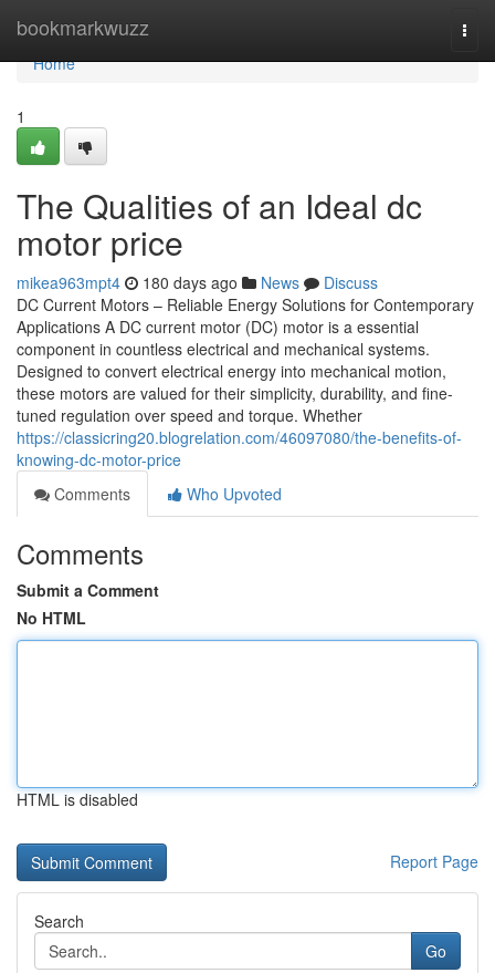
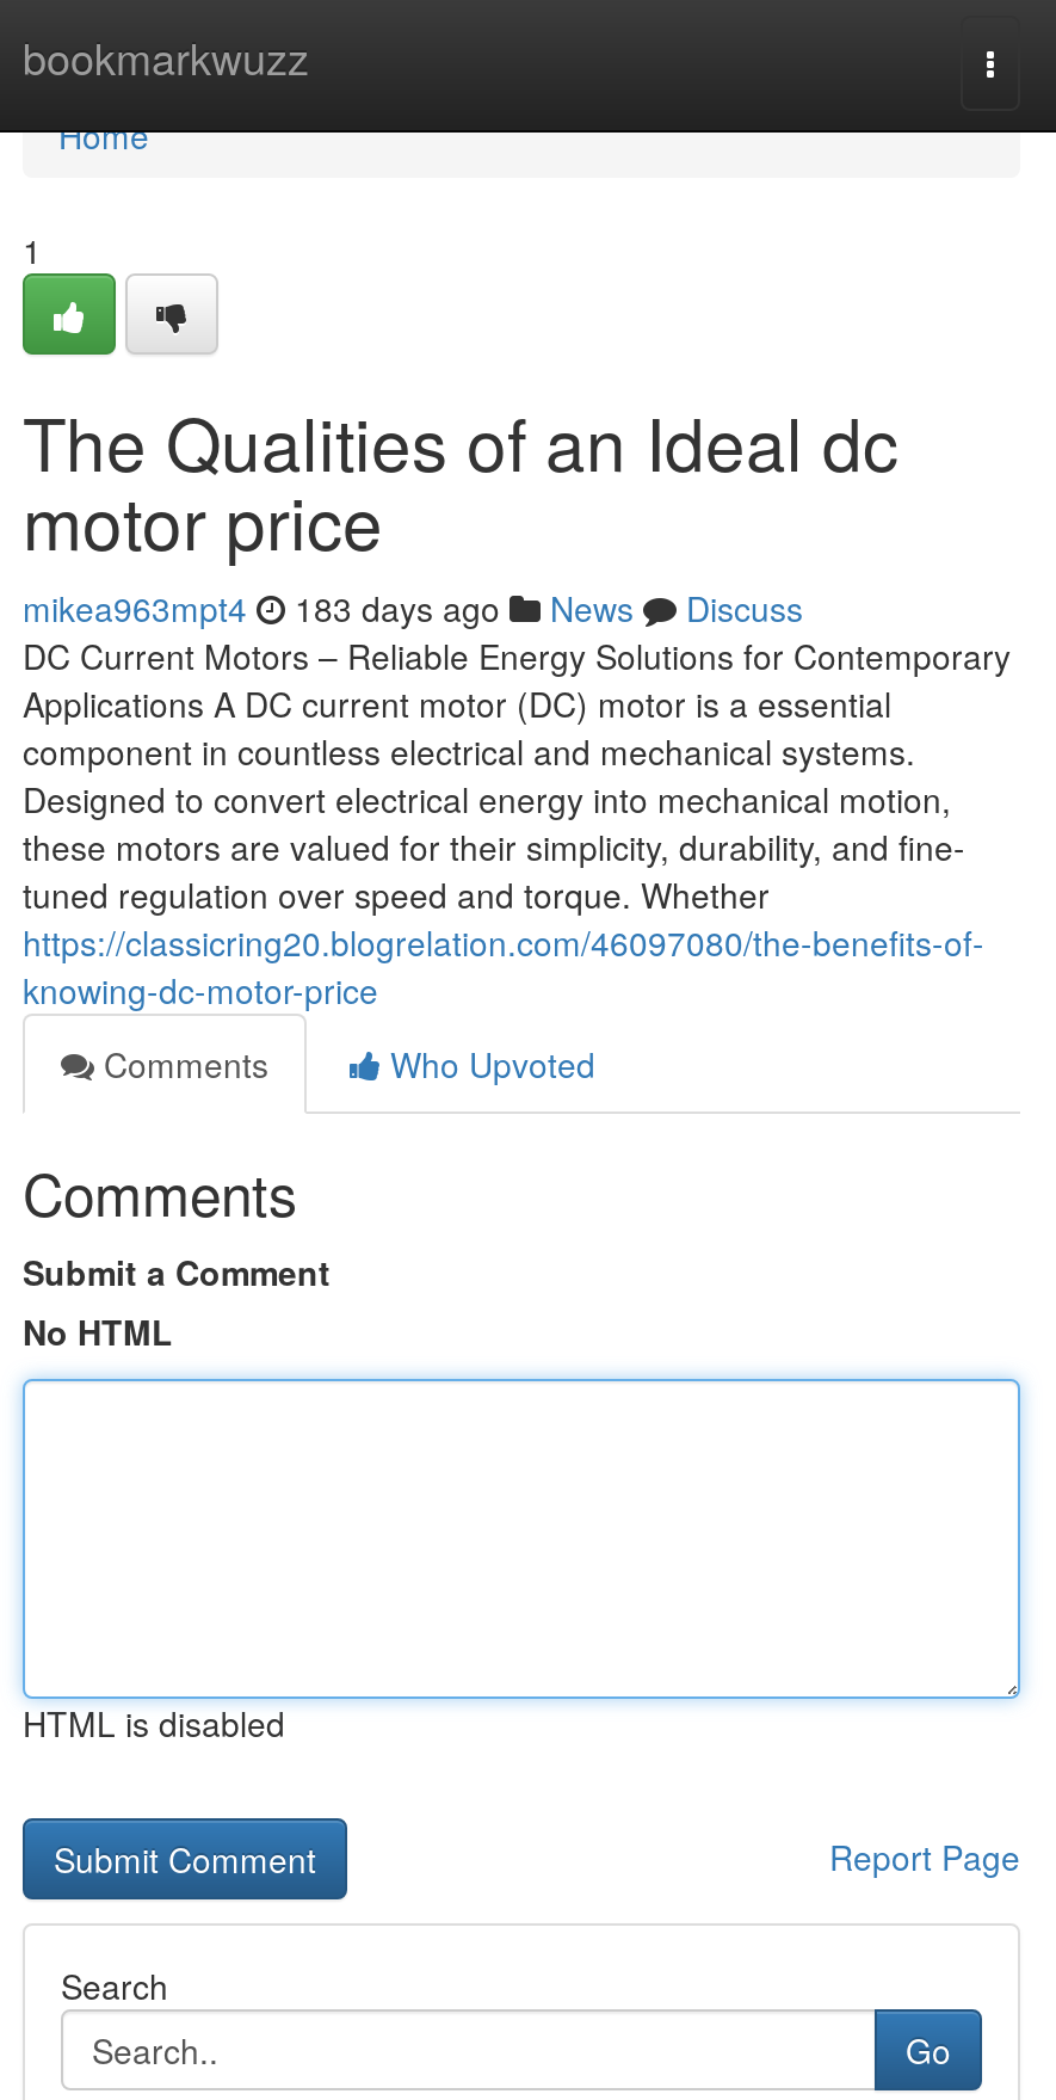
[17,271,378,293] mikea963mpt4 180 days ago News Discuss -> [23,584,803,632] mikea963mpt4 183 days ago News Discuss

